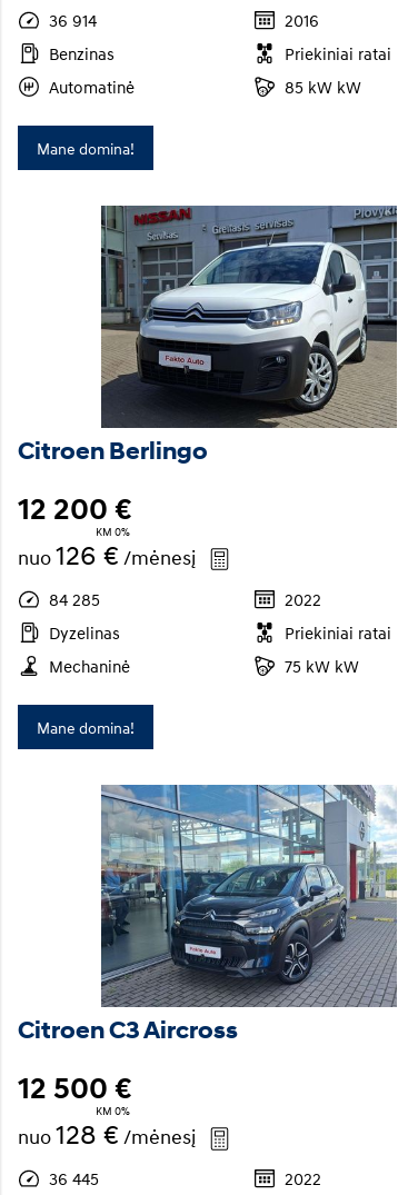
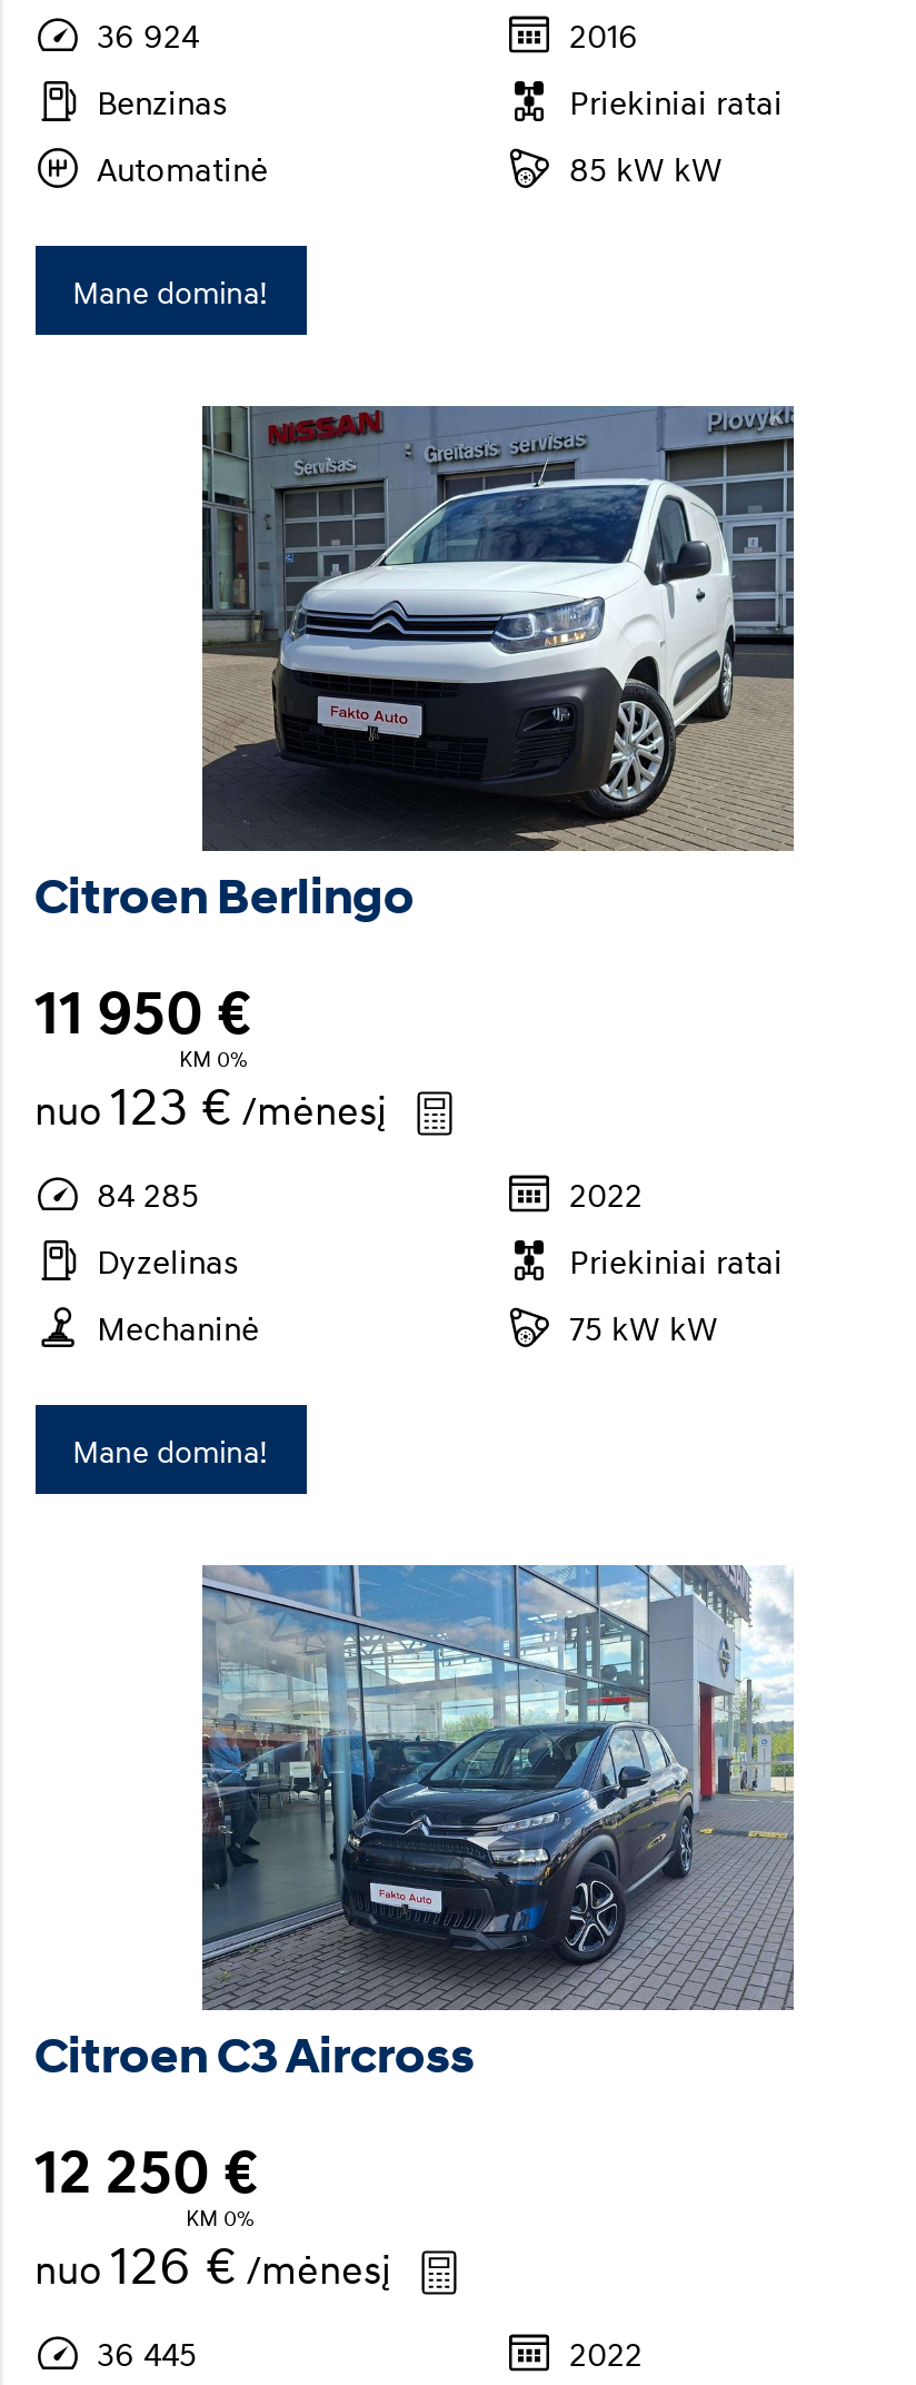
[48,10,96,30] 36 914 -> [97,15,199,55] 36 924
[17,489,132,528] 12 200 € -> [34,974,252,1052] 11 950 €
[17,539,200,572] nuo 126 €/mėnesį -> [34,1074,395,1138] nuo 123 €/mėnesį
[17,1069,132,1108] 12 500 € -> [34,2133,259,2211] 12 250 €
[17,1119,200,1151] nuo 128 €/mėnesį -> [34,2233,399,2298] nuo 126 €/mėnesį

